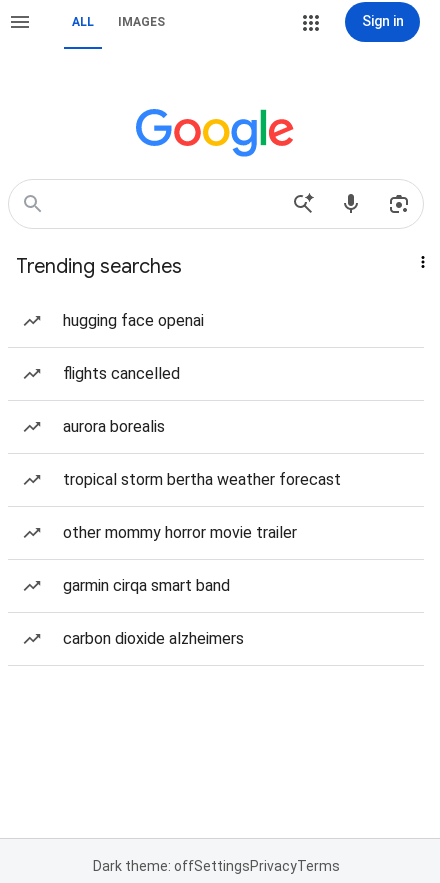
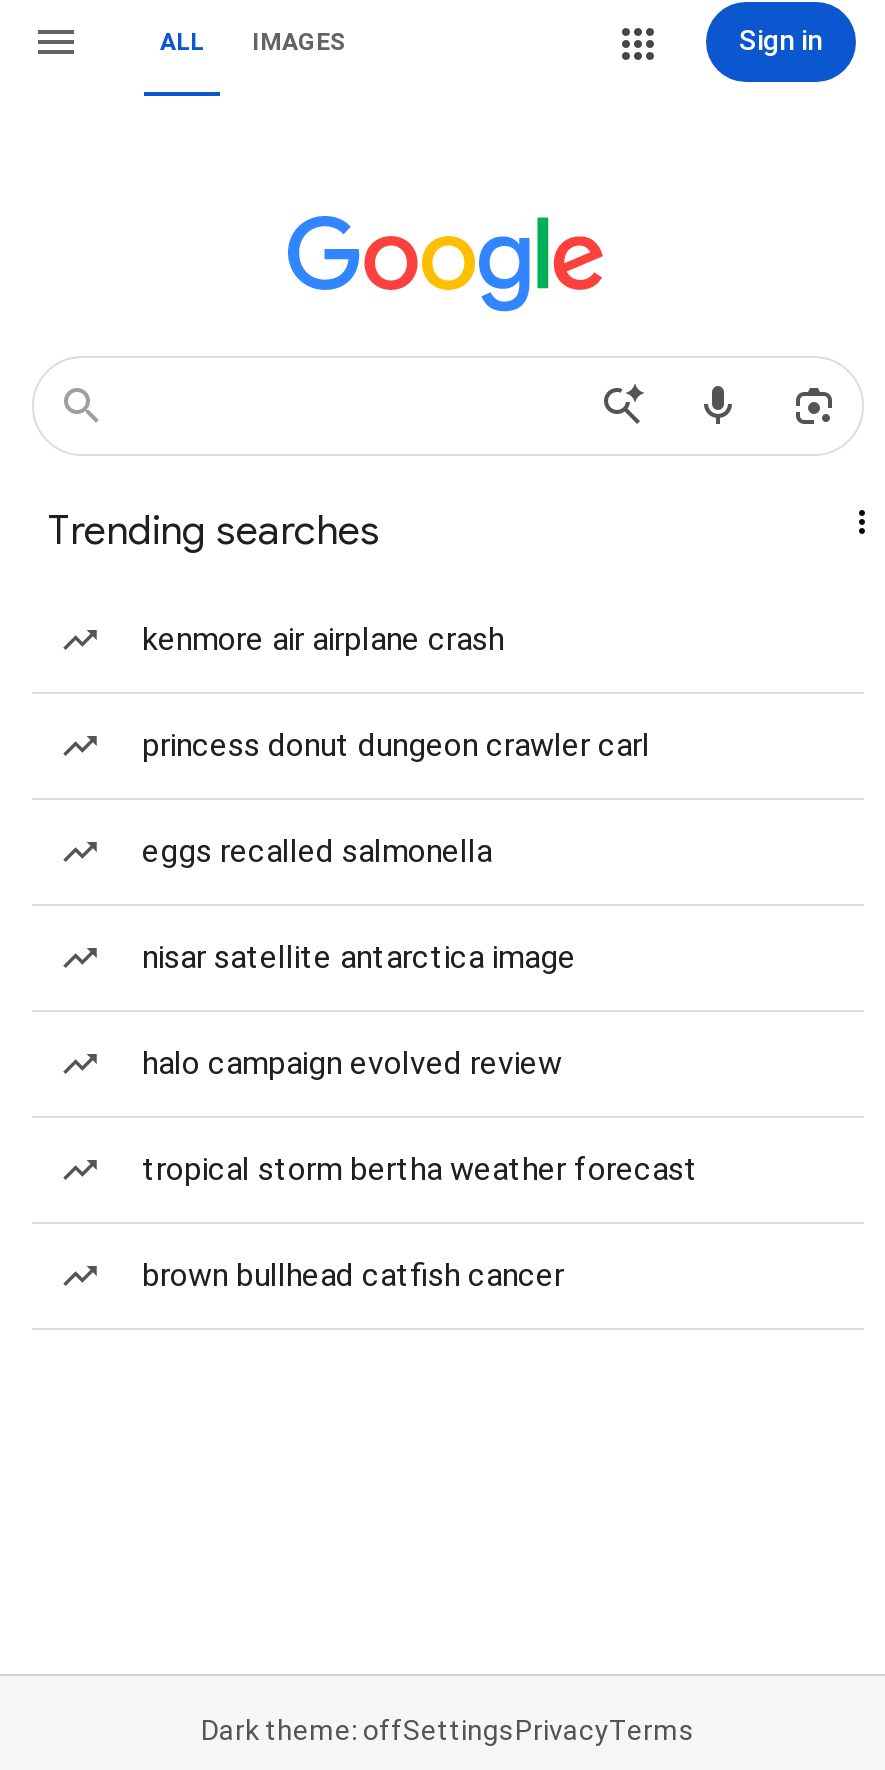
[63,311,204,436] hugging face openai | flights cancelled | aurora borealis -> [142,620,650,1082] kenmore air airplane crash | princess donut dungeon crawler carl | eggs recalled salmonella | nisar satellite antarctica image | halo campaign evolved review
moved [63,470,341,489] -> [142,1150,698,1188]: tropical storm bertha weather forecast
[63,523,297,648] other mommy horror movie trailer | garmin cirqa smart band | carbon dioxide alzheimers -> [142,1256,564,1294] brown bullhead catfish cancer

